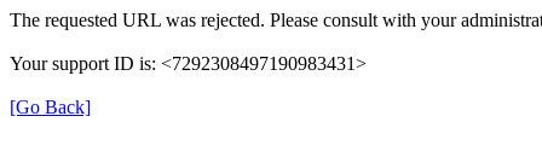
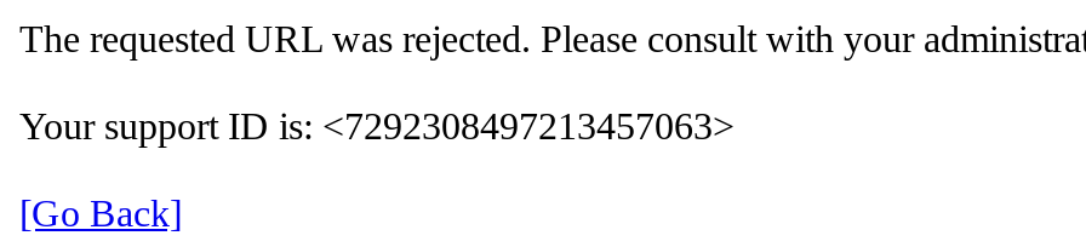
[10,53,367,74] Your support ID is: <7292308497190983431> -> [19,105,735,147] Your support ID is: <7292308497213457063>

